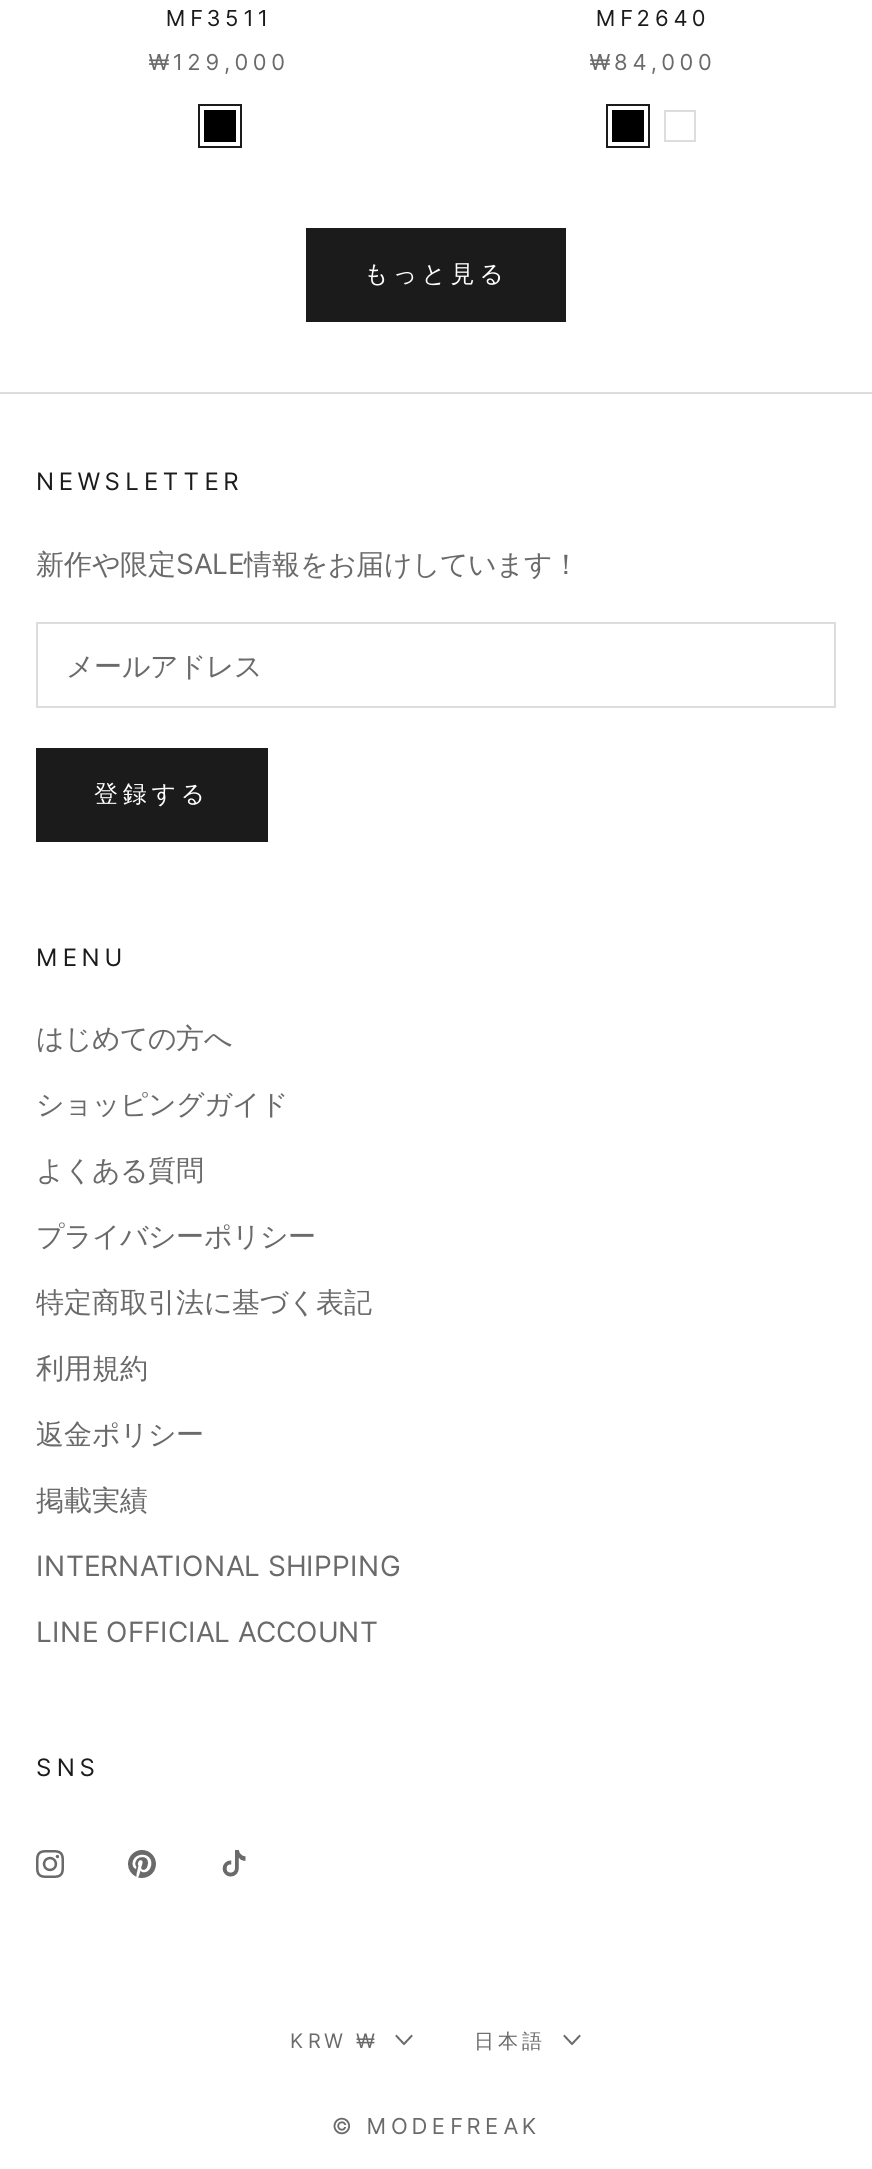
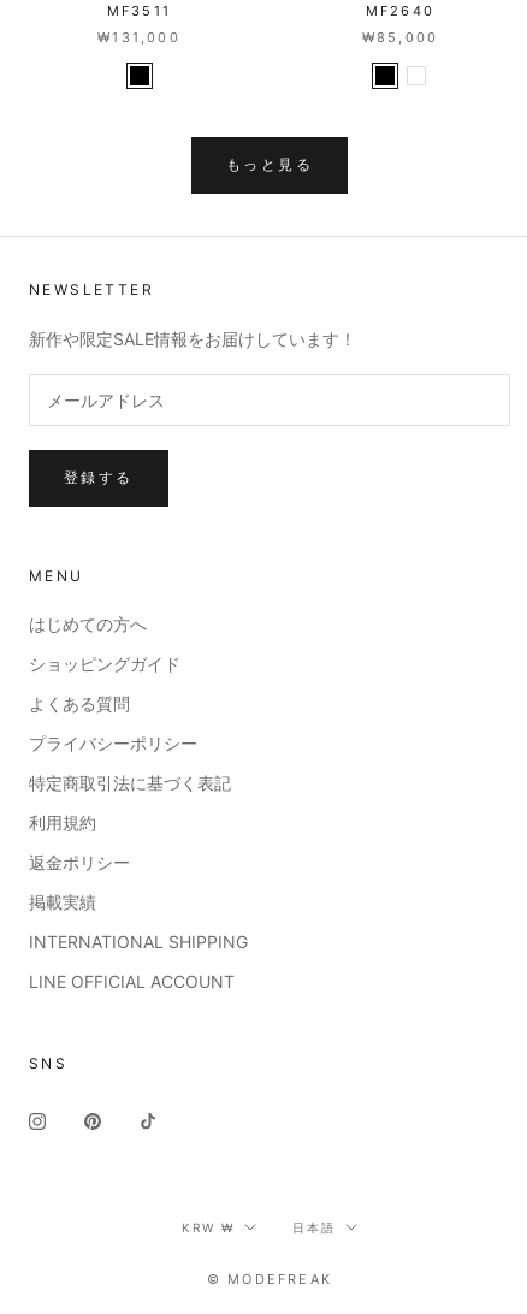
[148,48,290,76] ₩129,000 -> [98,29,180,46] ₩131,000
[590,48,716,76] ₩84,000 -> [362,29,438,46] ₩85,000

